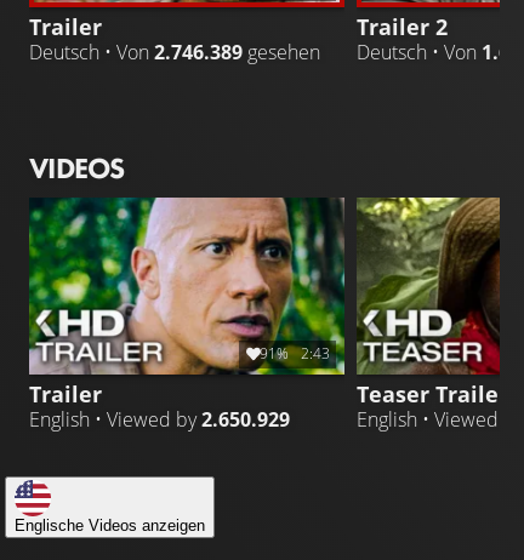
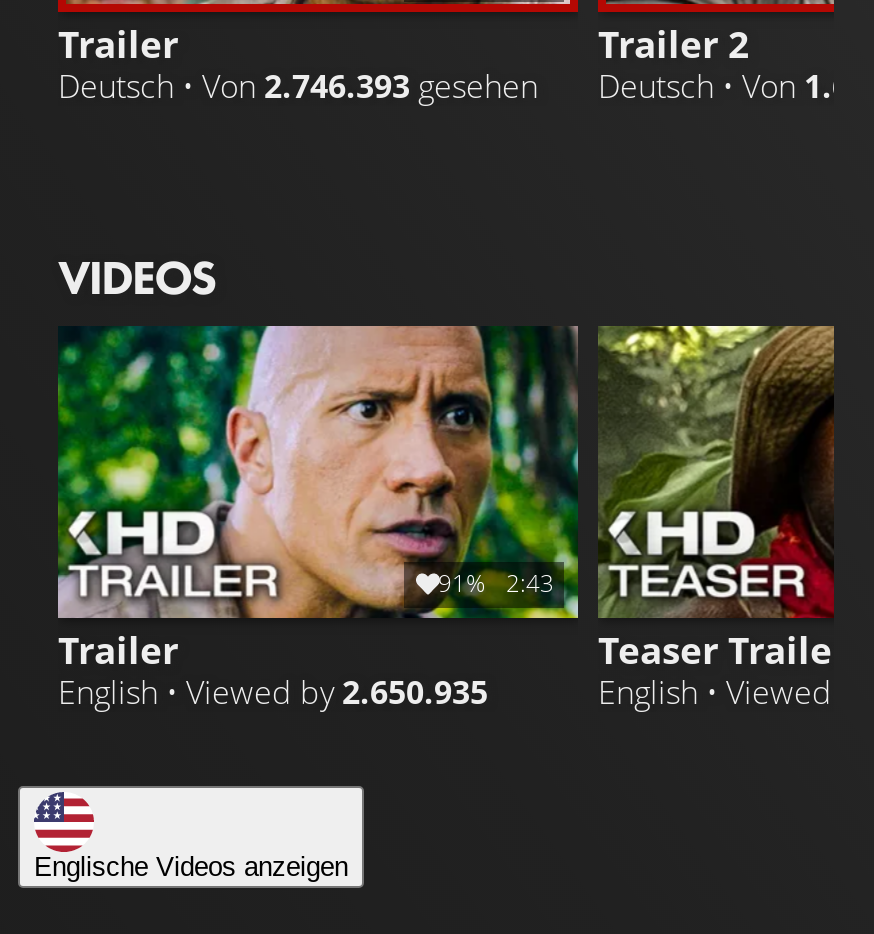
[29,39,320,65] Deutsch • Von 2.746.389 gesehen -> [58,64,538,108] Deutsch • Von 2.746.393 gesehen
[29,406,290,432] English • Viewed by 2.650.929 -> [58,670,488,714] English • Viewed by 2.650.935

